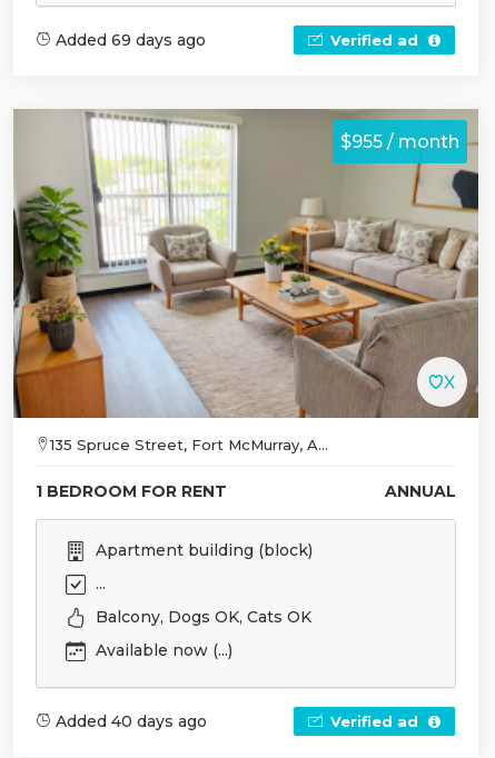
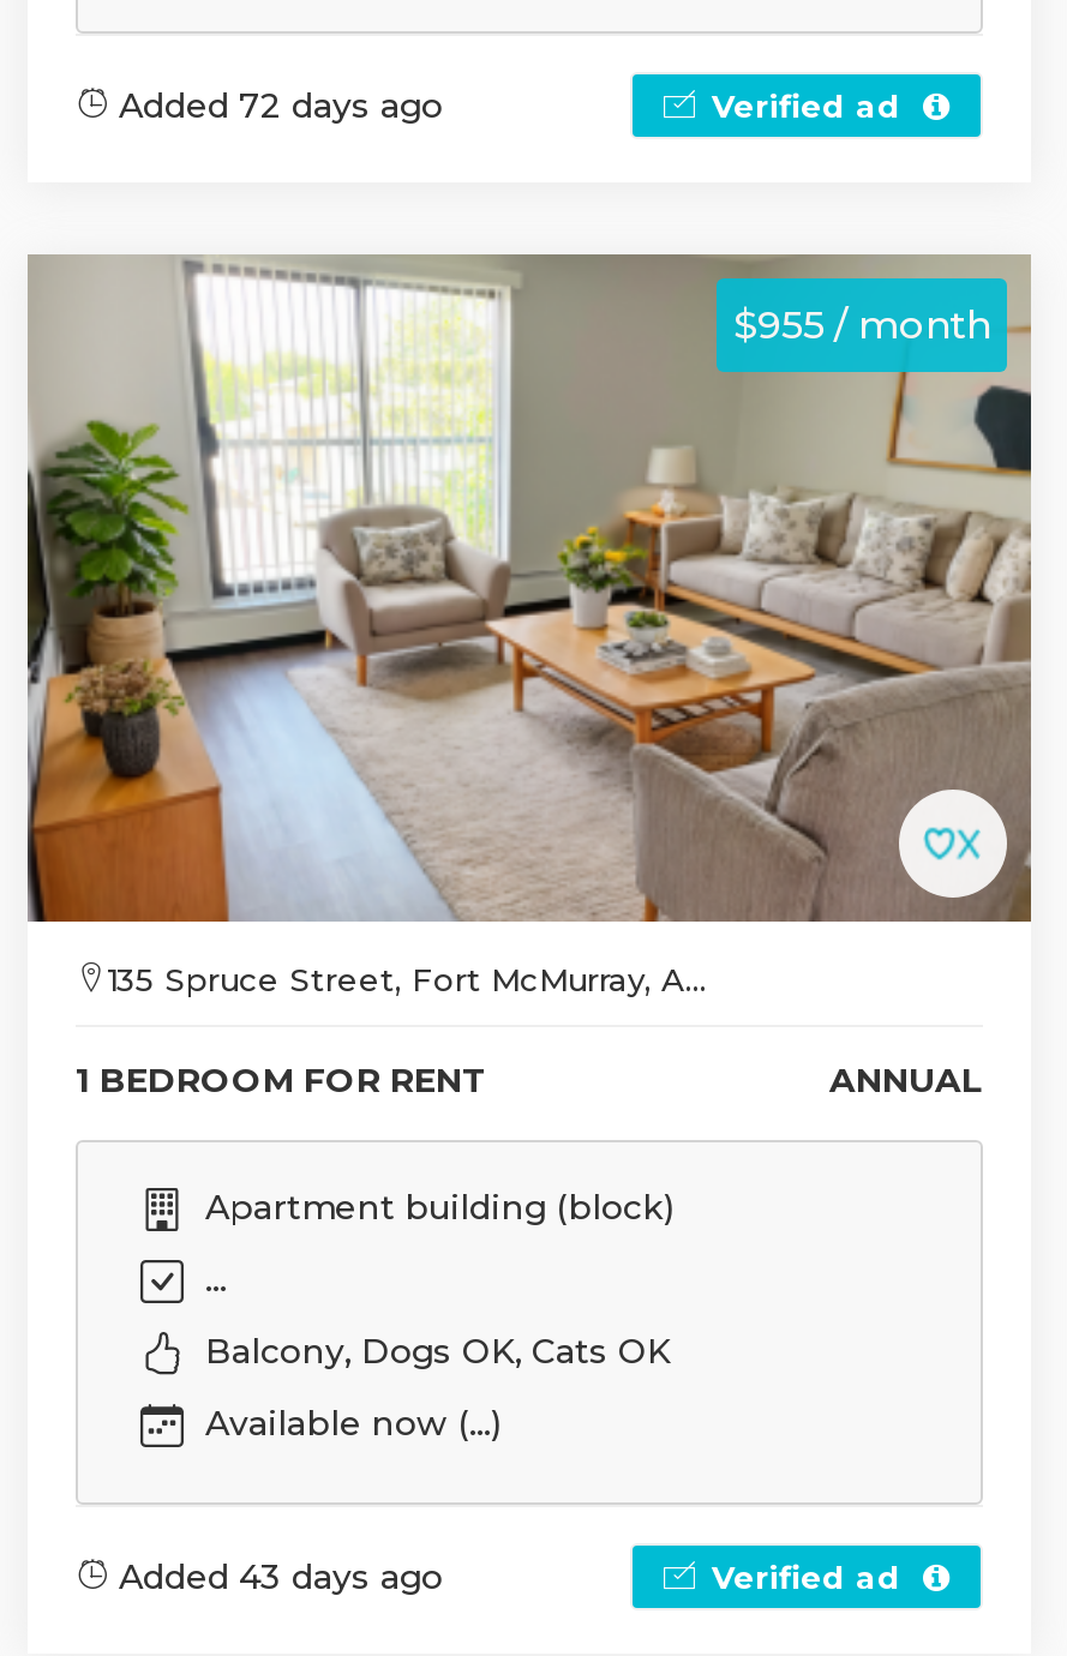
[51,30,206,50] Added 69 days ago -> [109,84,443,128] Added 72 days ago
[51,712,207,732] Added 40 days ago -> [109,1556,443,1599] Added 43 days ago

